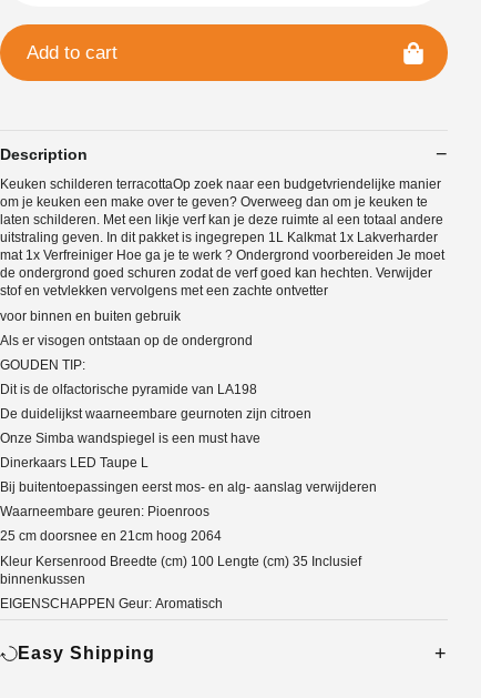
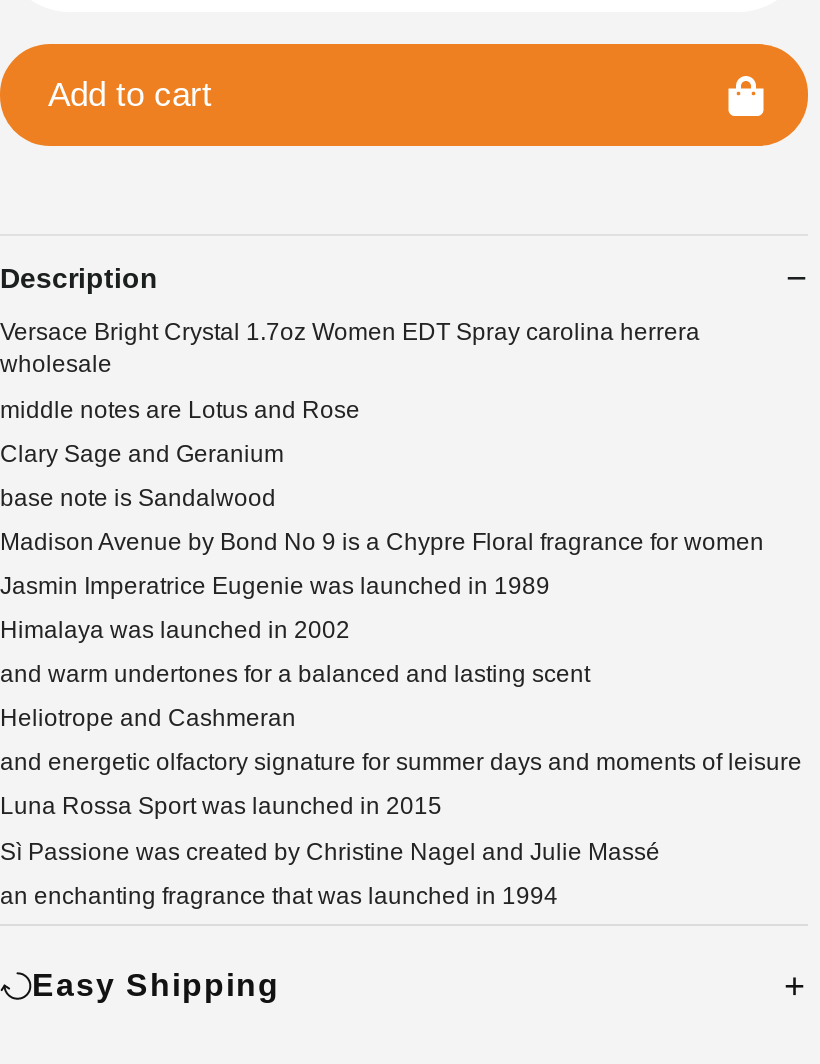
[0,177,444,299] Keuken schilderen terracottaOp zoek naar een budgetvriendelijke manier | om je keuken een make over te geven? Overweeg dan om je keuken te | laten schilderen. Met een likje verf kan je deze ruimte al een totaal andere | uitstraling geven. In dit pakket is ingegrepen 1L Kalkmat 1x Lakverharder | mat 1x Verfreiniger Hoe ga je te werk ? Ondergrond voorbereiden Je moet | de ondergrond goed schuren zodat de verf goed kan hechten. Verwijder | stof en vetvlekken vervolgens met een zachte ontvetter -> [0,319,700,379] Versace Bright Crystal 1.7oz Women EDT Spray carolina herrera | wholesale
[0,308,181,323] voor binnen en buiten gebruik -> [0,395,360,423] middle notes are Lotus and Rose
[0,332,253,348] Als er visogen ontstaan op de ondergrond -> [0,439,284,467] Clary Sage and Geranium
[0,357,85,373] GOUDEN TIP: -> [0,483,276,511] base note is Sandalwood
[0,382,257,397] Dit is de olfactorische pyramide van LA198 -> [0,528,764,556] Madison Avenue by Bond No 9 is a Chypre Floral fragrance for women
[0,406,311,422] De duidelijkst waarneembare geurnoten zijn citroen -> [0,572,550,600] Jasmin Imperatrice Eugenie was launched in 1989
[0,431,260,446] Onze Simba wandspiegel is een must have -> [0,616,350,644] Himalaya was launched in 2002
[0,455,149,471] Dinerkaars LED Taupe L -> [0,660,590,688] and warm undertones for a balanced and lasting scent
[0,480,377,495] Bij buitentoepassingen eerst mos- en alg- aanslag verwijderen -> [0,705,296,733] Heliotrope and Cashmeran
[0,504,209,520] Waarneembare geuren: Pioenroos -> [0,749,802,777] and energetic olfactory signature for summer days and moments of leisure
[0,529,222,544] 25 cm doorsnee en 21cm hoog 2064 -> [0,793,442,821] Luna Rossa Sport was launched in 2015
[0,553,361,587] Kleur Kersenrood Breedte (cm) 100 Lengte (cm) 35 Inclusief | binnenkussen -> [0,837,660,865] Sì Passione was created by Christine Nagel and Julie Massé
[0,596,223,611] EIGENSCHAPPEN Geur: Aromatisch -> [0,881,558,909] an enchanting fragrance that was launched in 1994

